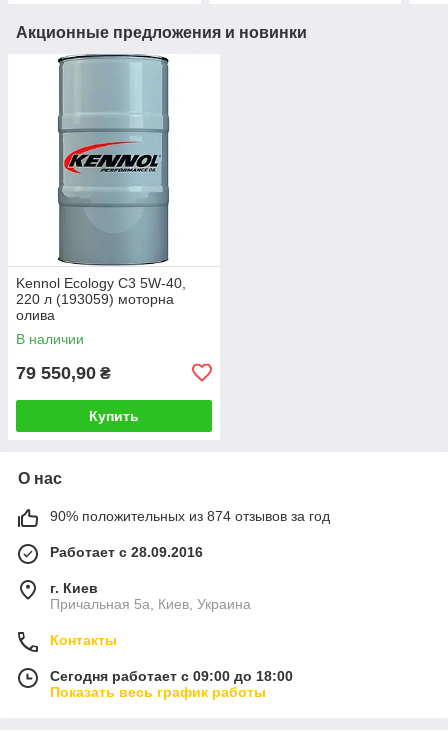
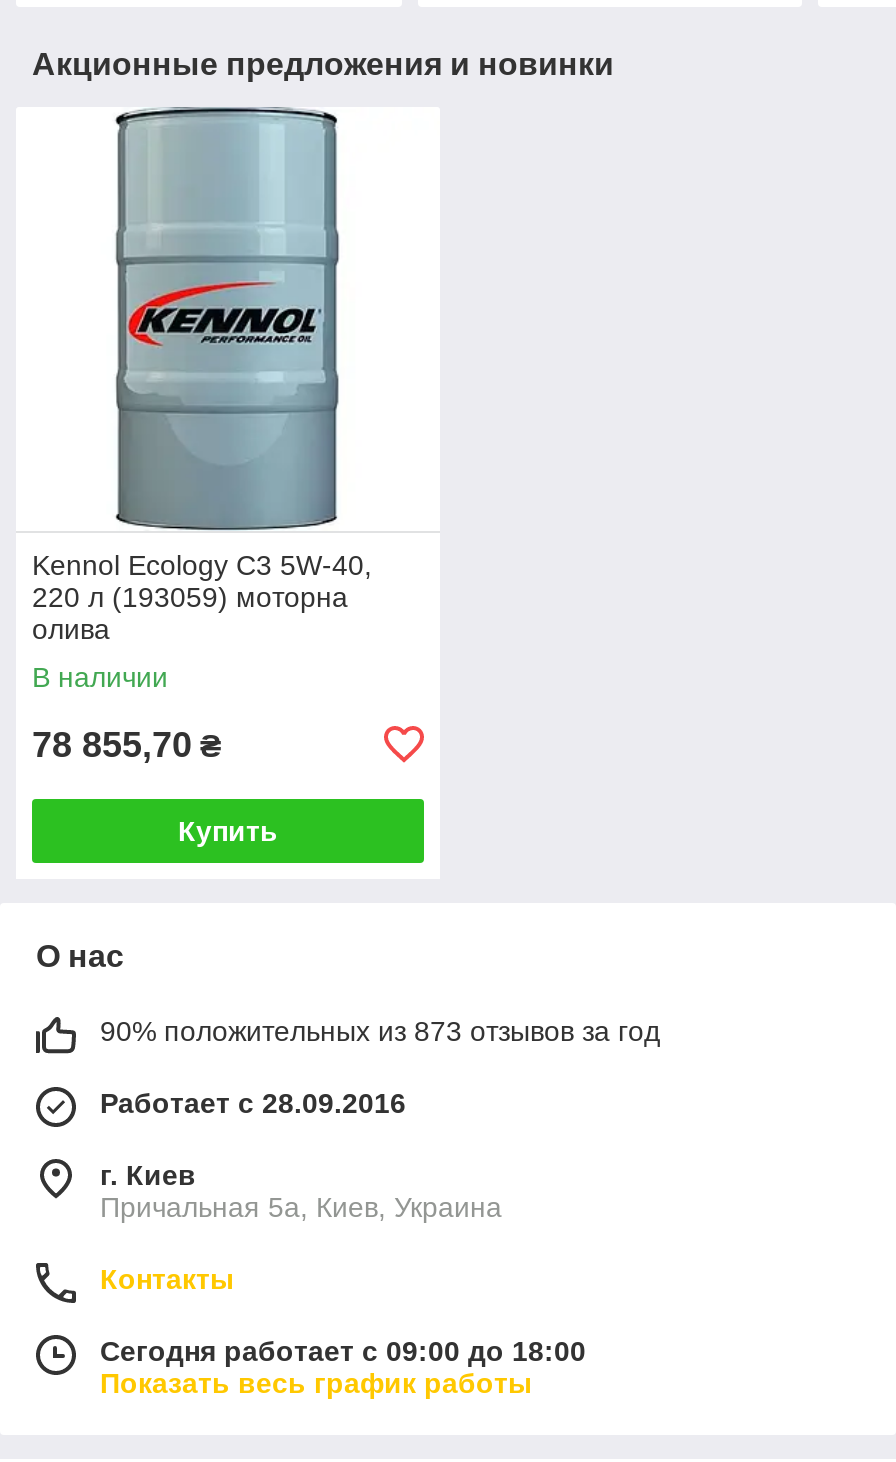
[16,363,111,383] 79 550,90 ₴ -> [32,725,222,765] 78 855,70 ₴
[50,508,330,524] 90% положительных из 874 отзывов за год -> [100,1015,660,1047] 90% положительных из 873 отзывов за год

